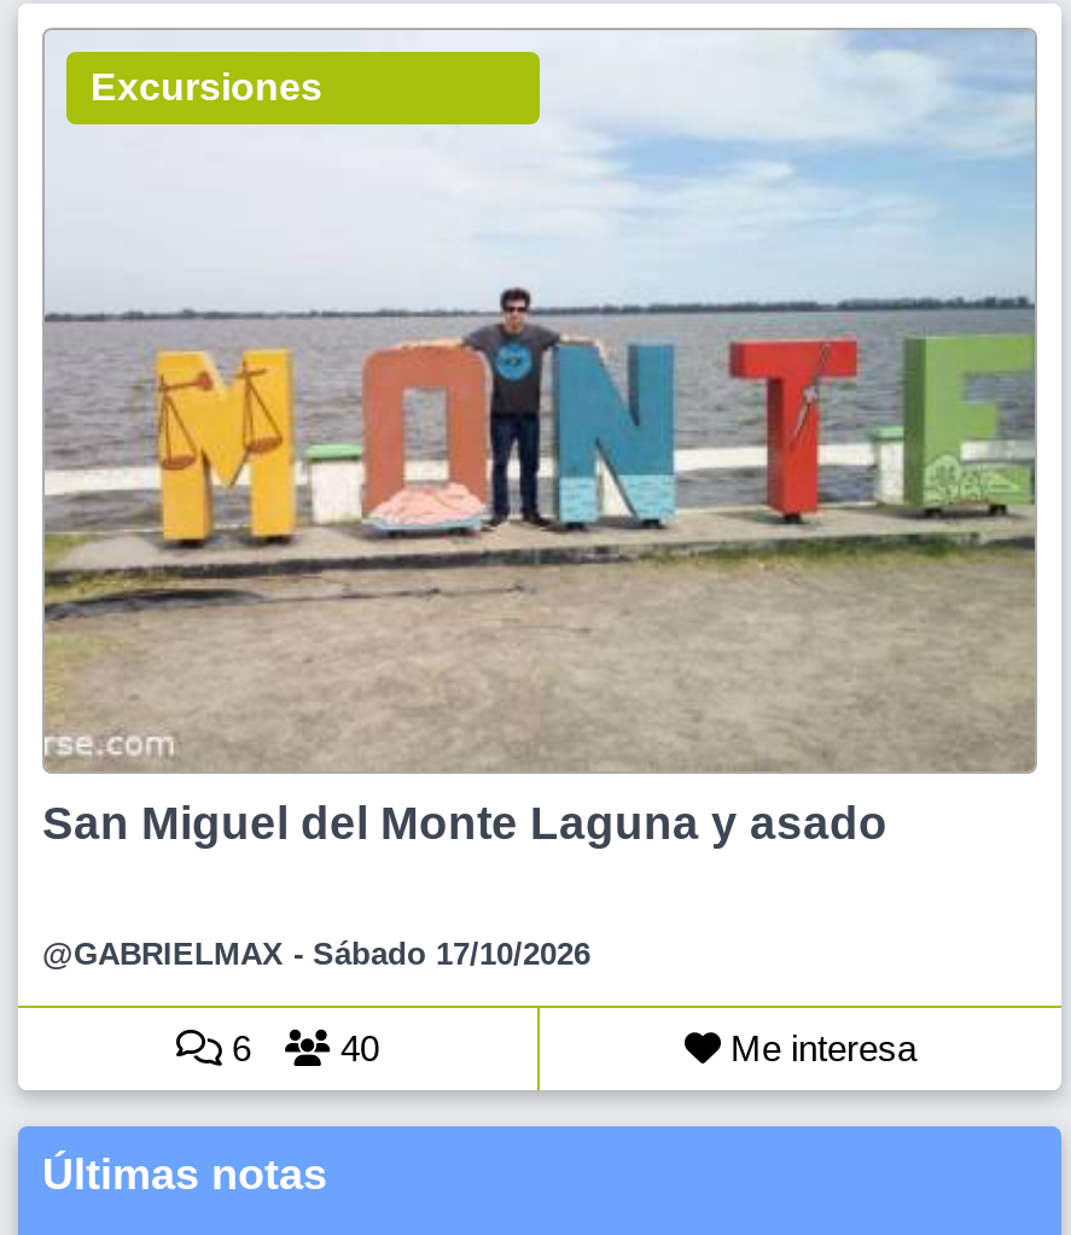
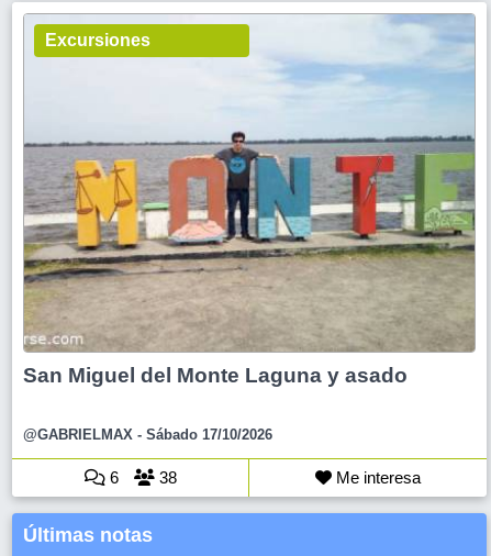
[222,1027,379,1068] 6 40 -> [105,468,176,487] 6 38

